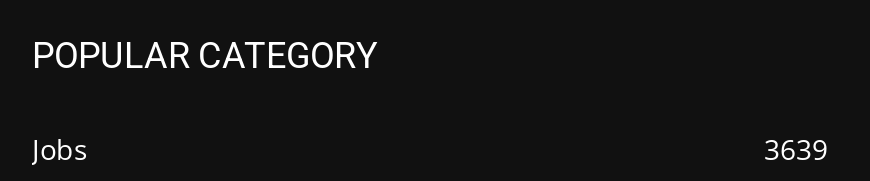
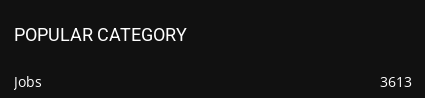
[764,130,828,168] 3639 -> [380,72,412,91] 3613

